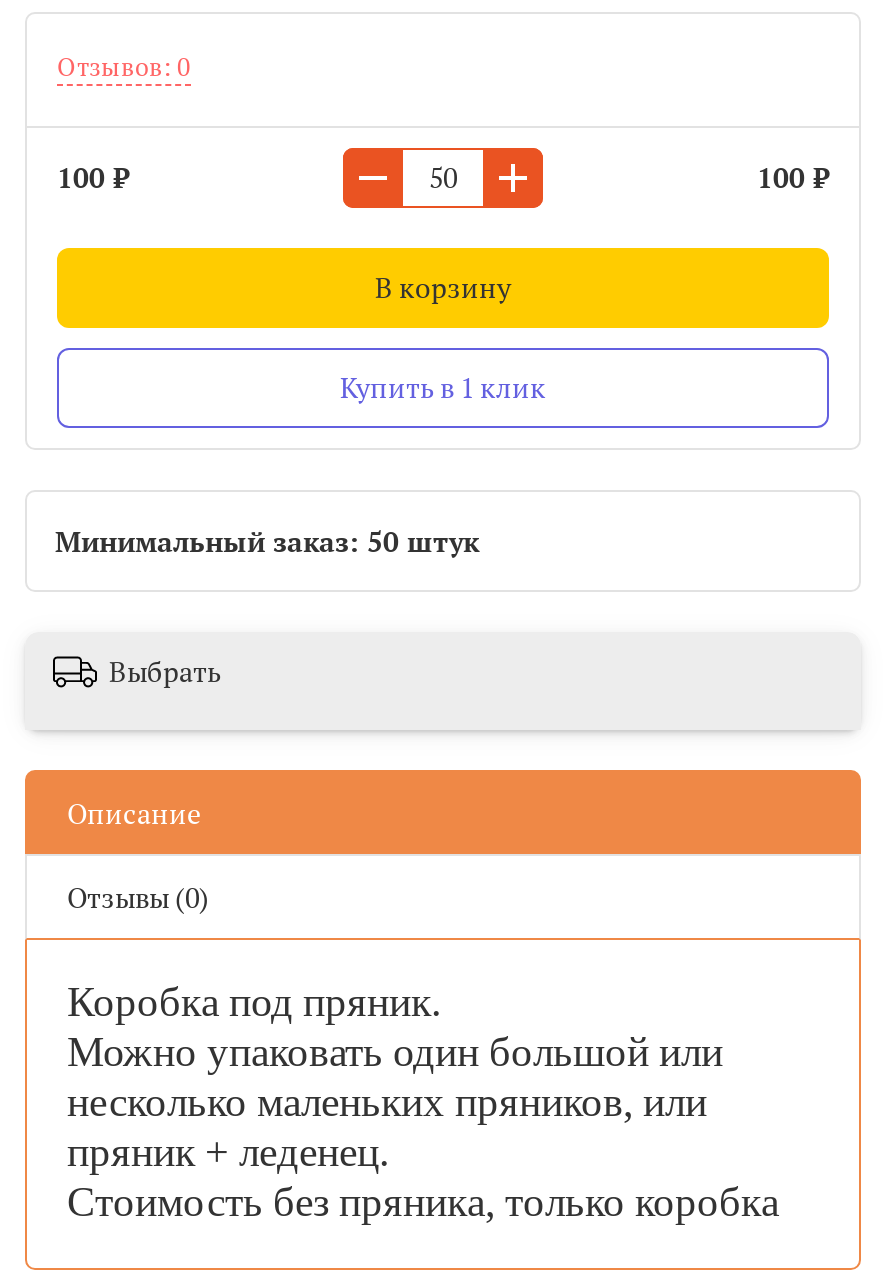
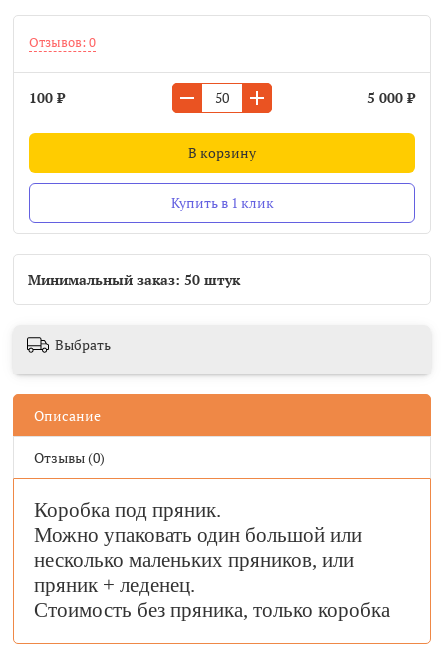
[757,159,829,197] 100 ₽ -> [367,88,415,107] 5 000 ₽

